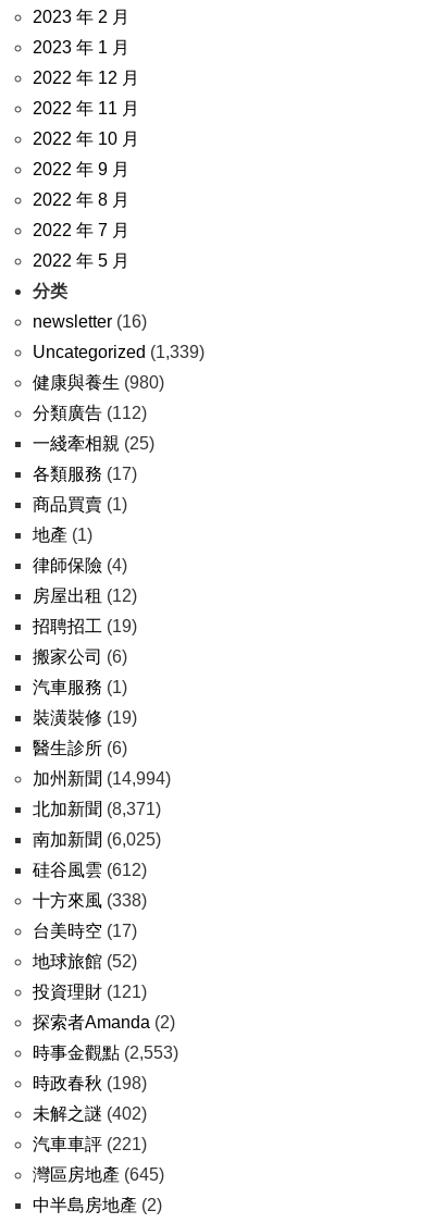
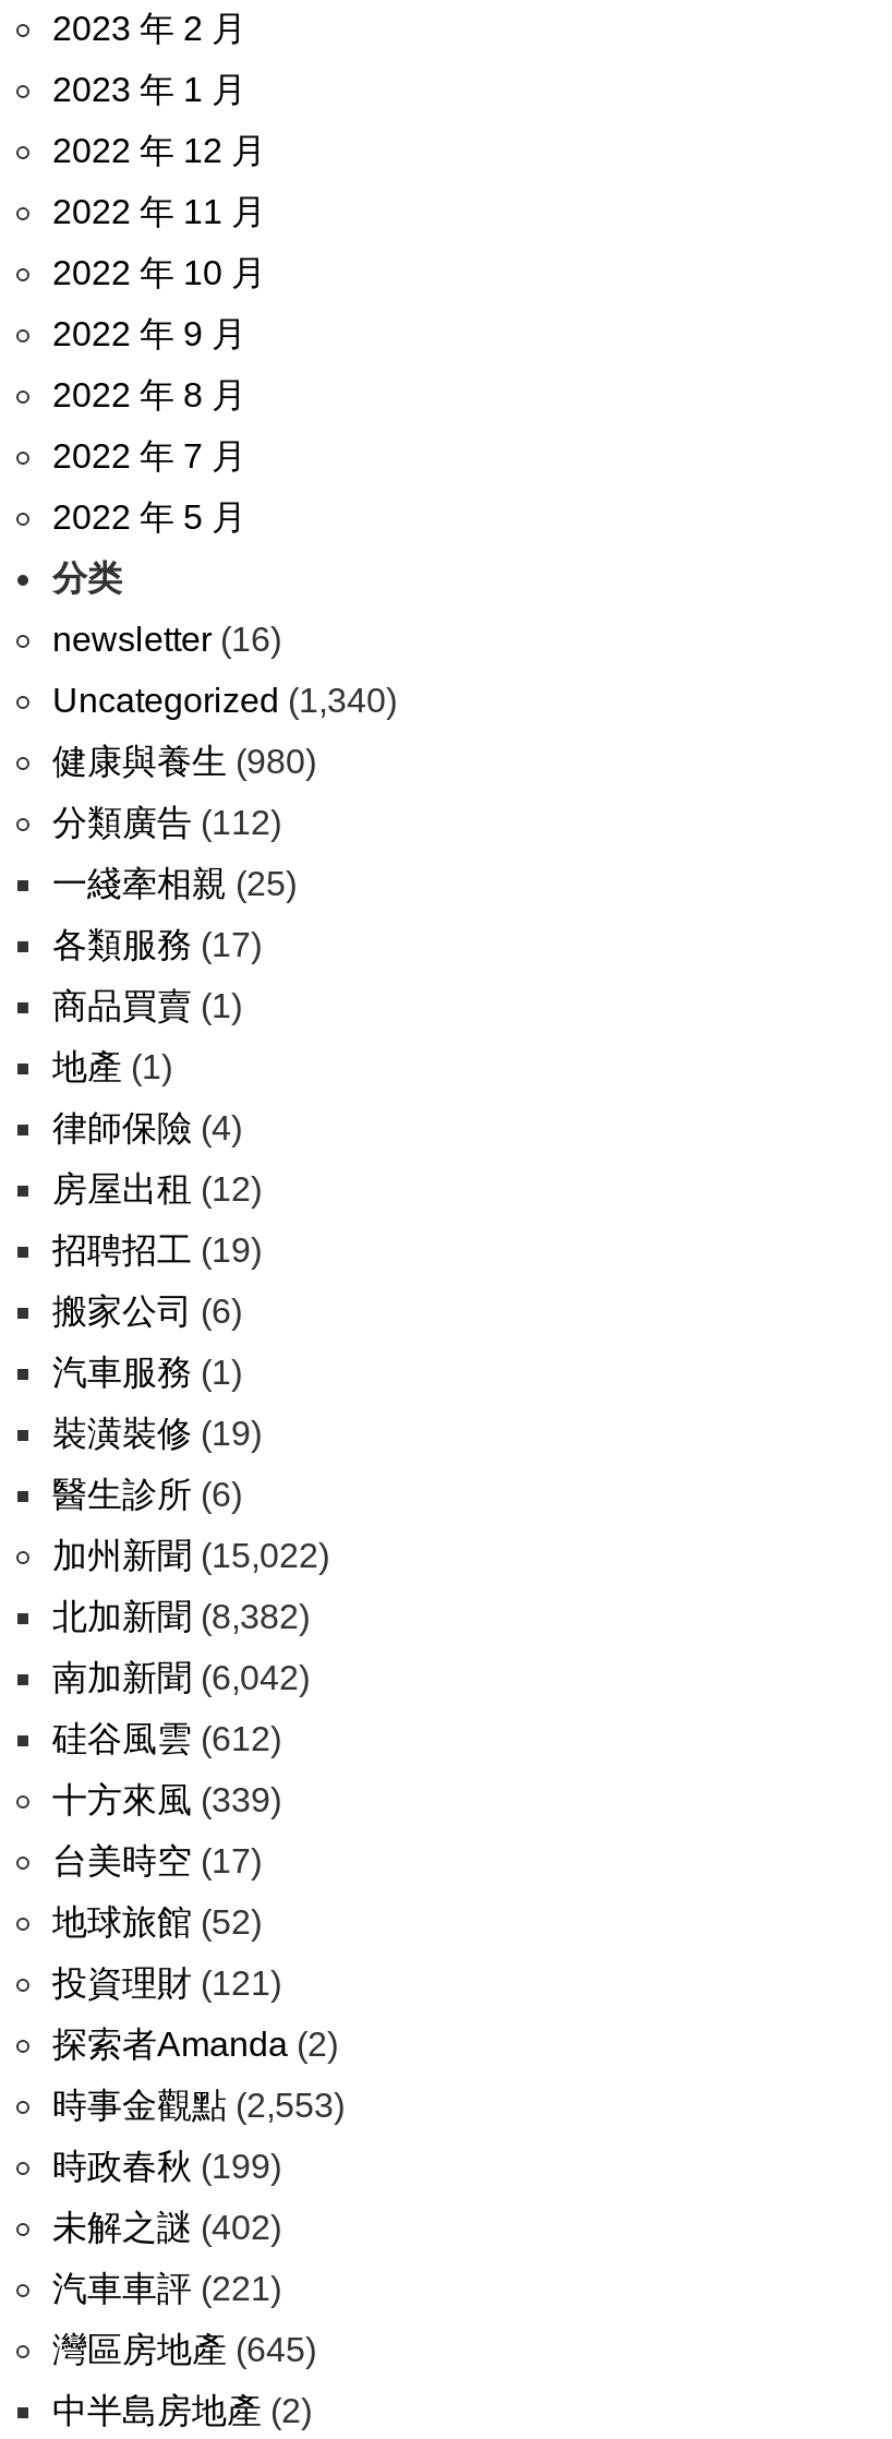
[33,343,205,361] Uncategorized (1,339) -> [52,682,397,719] Uncategorized (1,340)
[33,769,171,788] 加州新聞(14,994) -> [52,1537,329,1574] 加州新聞(15,022)
[33,800,161,818] 北加新聞(8,371) -> [52,1598,310,1635] 北加新聞(8,382)
[33,830,161,849] 南加新聞(6,025) -> [52,1659,310,1696] 南加新聞(6,042)
[33,891,147,910] 十方來風(338) -> [52,1781,281,1818] 十方來風(339)
[33,1074,147,1092] 時政春秋(198) -> [52,2148,281,2185] 時政春秋(199)

